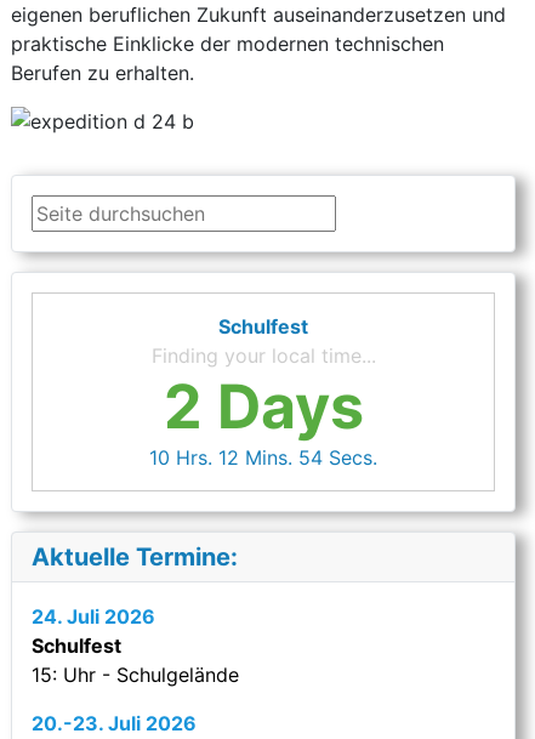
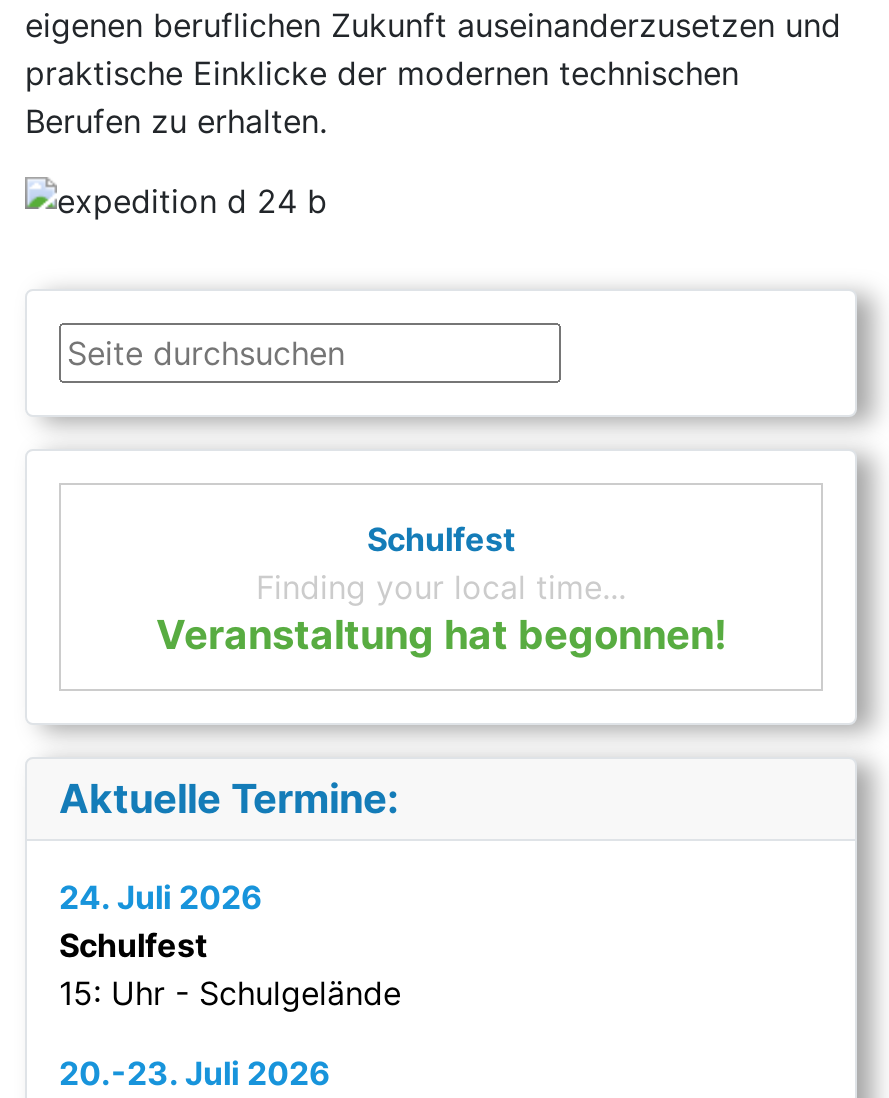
[149,370,377,470] 2 Days | 10 Hrs. 12 Mins. 54 Secs. -> [156,610,726,658] Veranstaltung hat begonnen!

